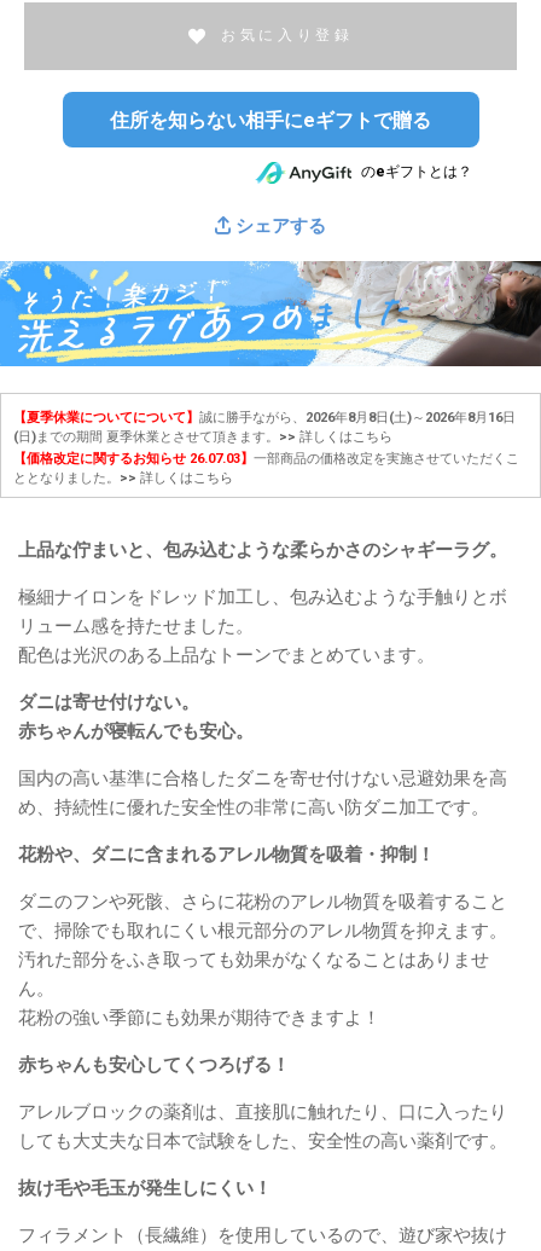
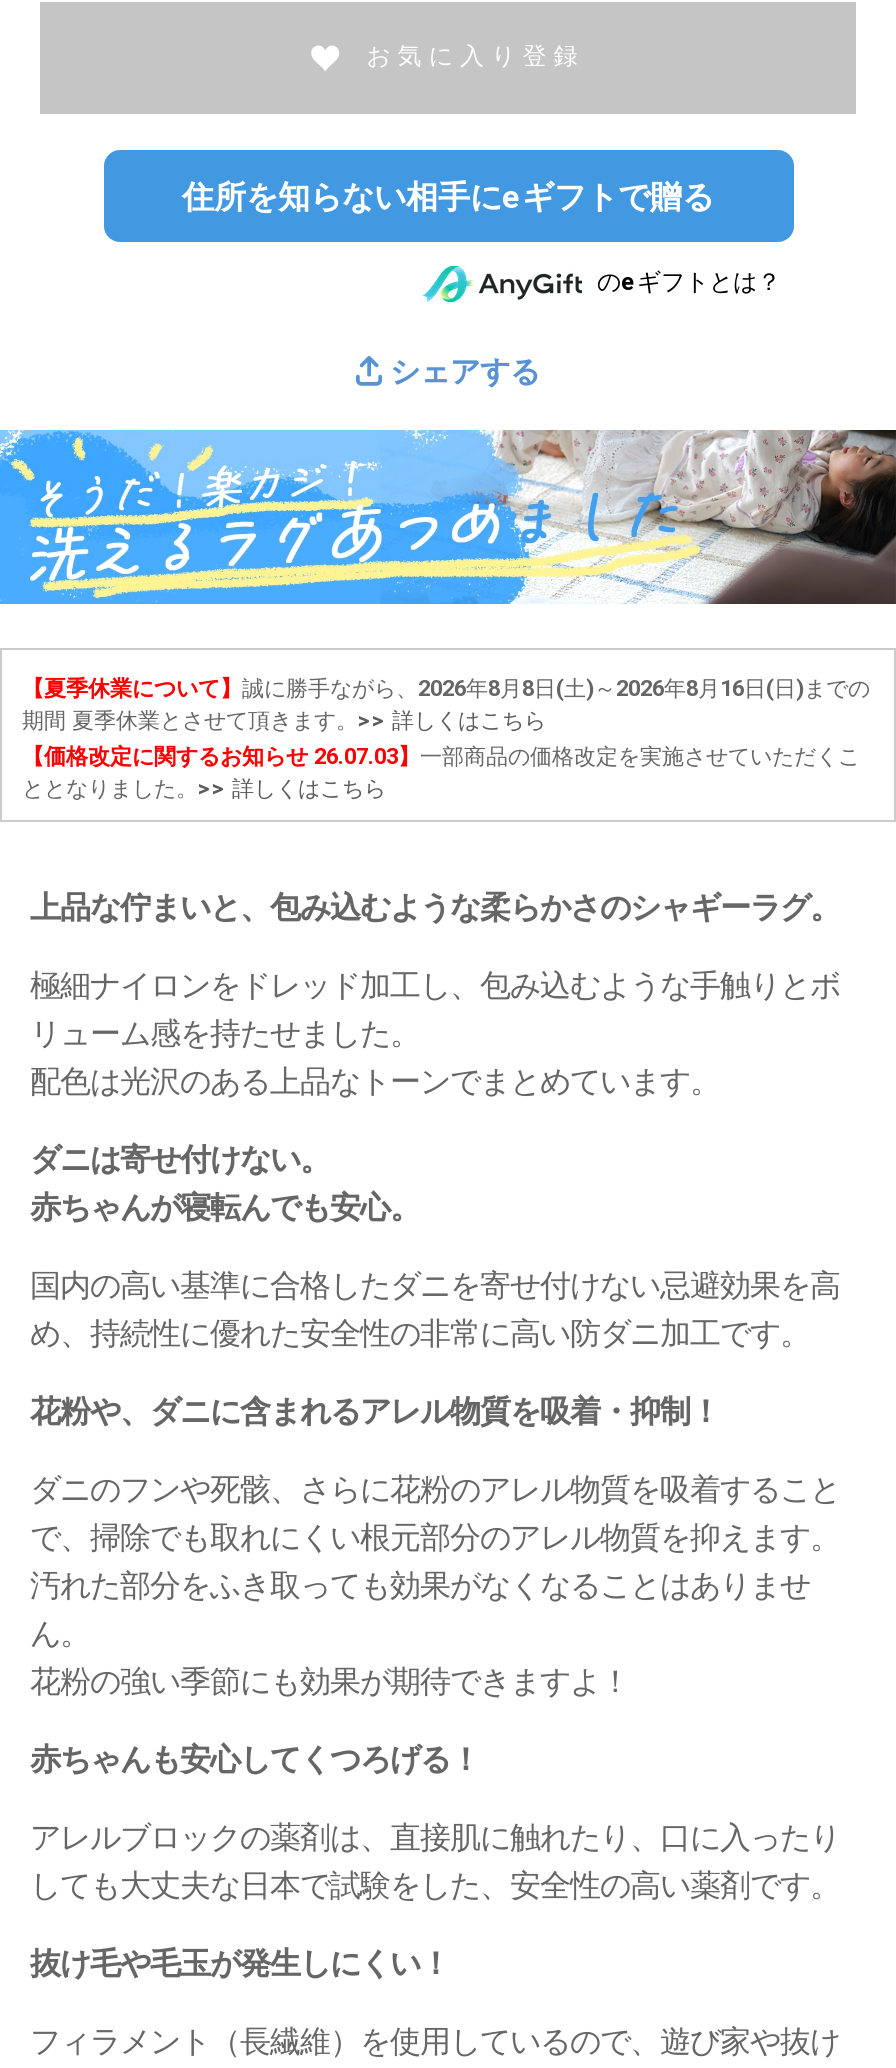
[13,409,516,444] 【夏季休業についてについて】誠に勝手ながら、2026年8月8日(土)～2026年8月16日 | (日)までの期間 夏季休業とさせて頂きます。>> 詳しくはこちら -> [22,675,870,733] 【夏季休業について】誠に勝手ながら、2026年8月8日(土)～2026年8月16日(日)までの | 期間 夏季休業とさせて頂きます。>> 詳しくはこちら

